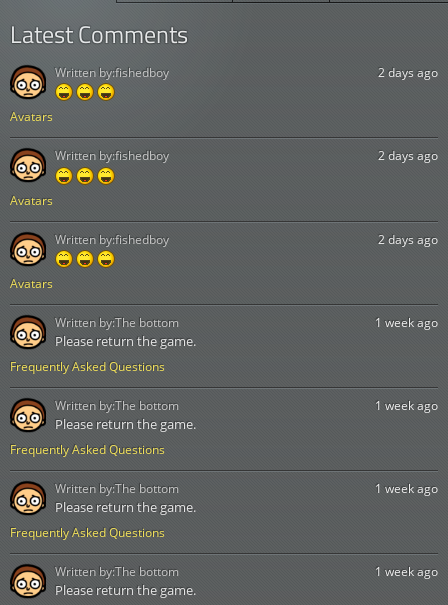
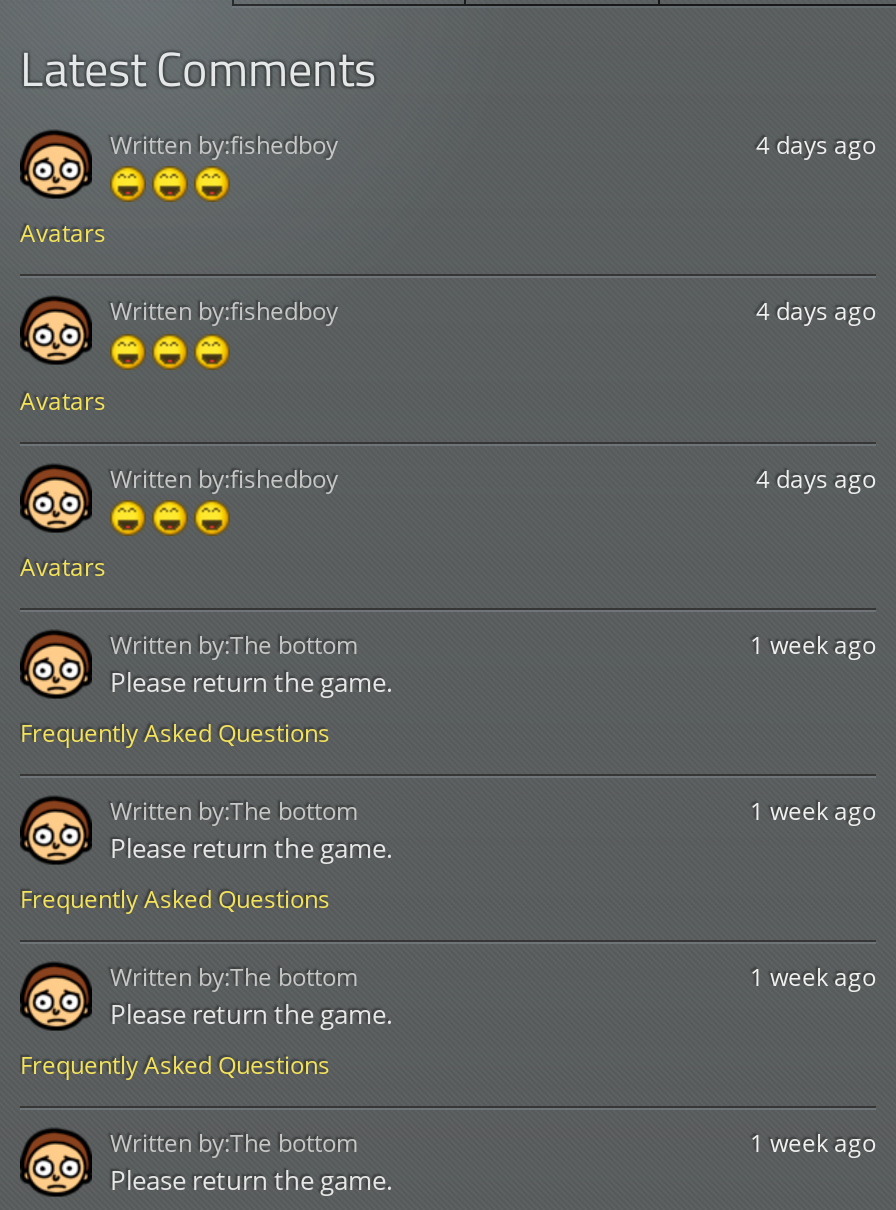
[378,64,438,81] 2 days ago -> [756,127,876,161] 4 days ago
[378,147,438,164] 2 days ago -> [756,294,876,328] 4 days ago
[378,231,438,248] 2 days ago -> [756,461,876,495] 4 days ago

